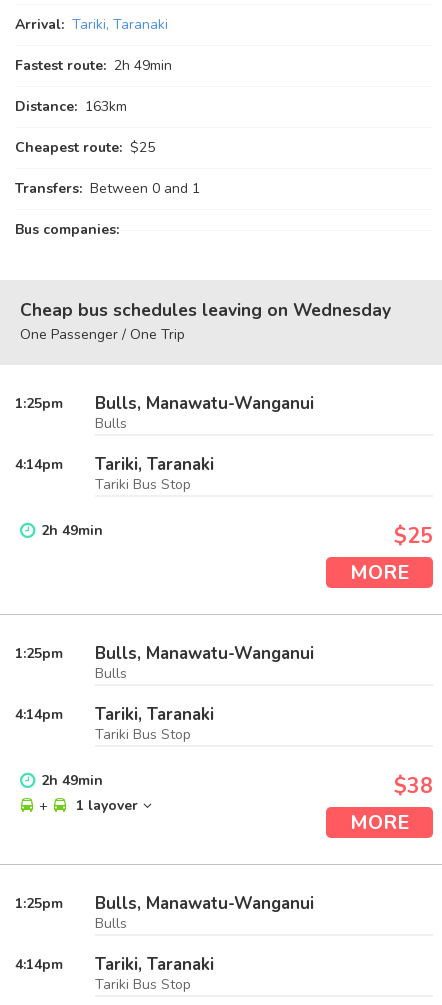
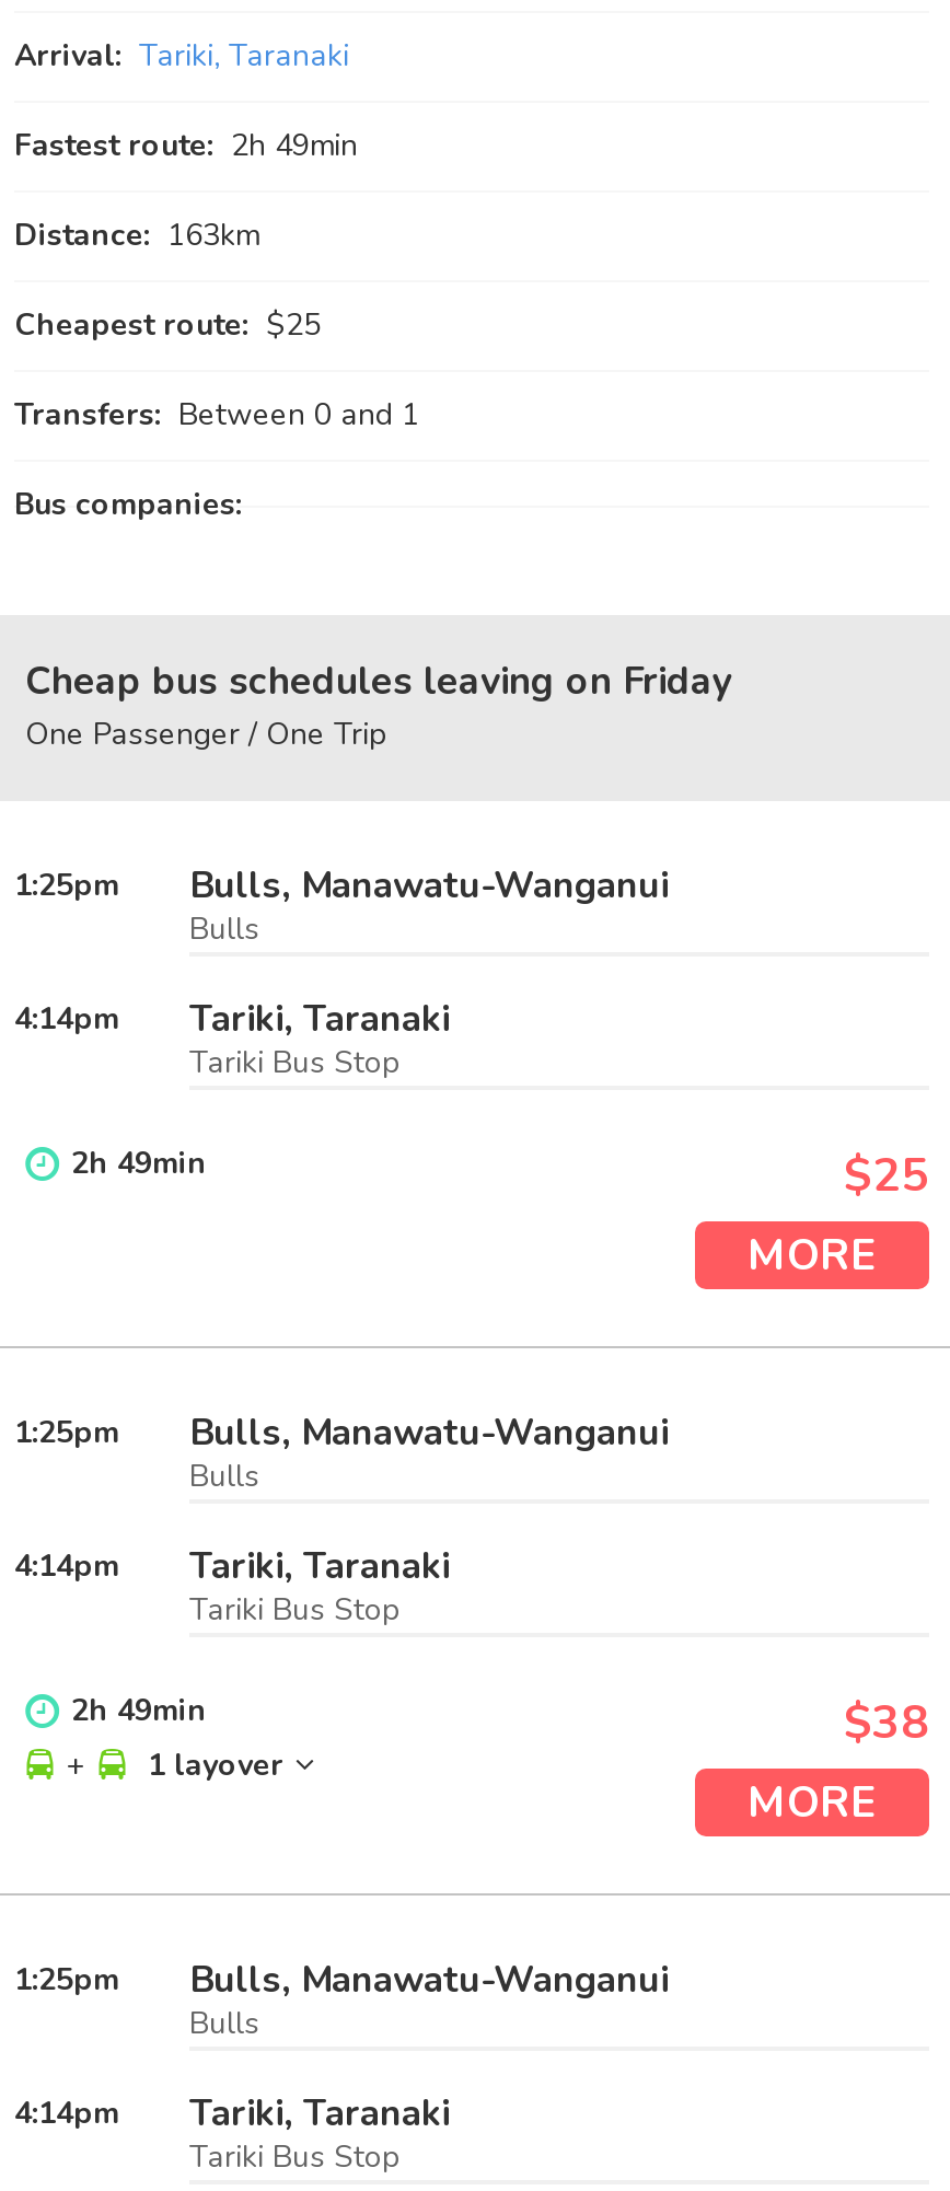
[20,298,391,322] Cheap bus schedules leaving on Wednesday -> [25,654,732,707] Cheap bus schedules leaving on Friday

